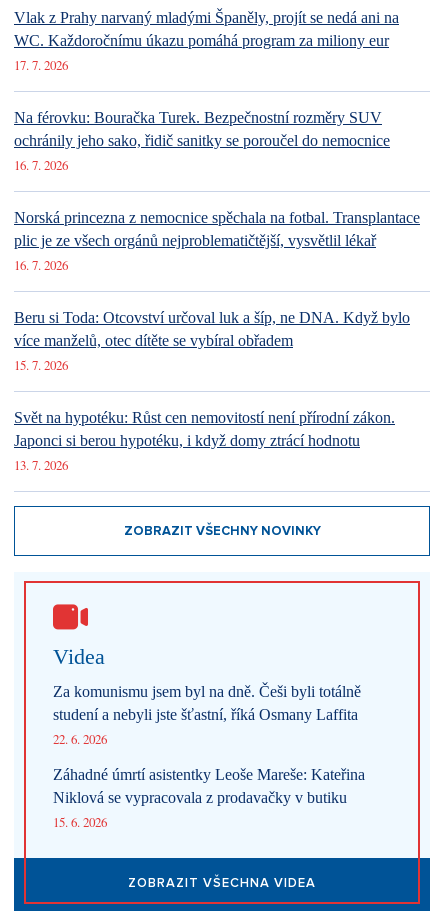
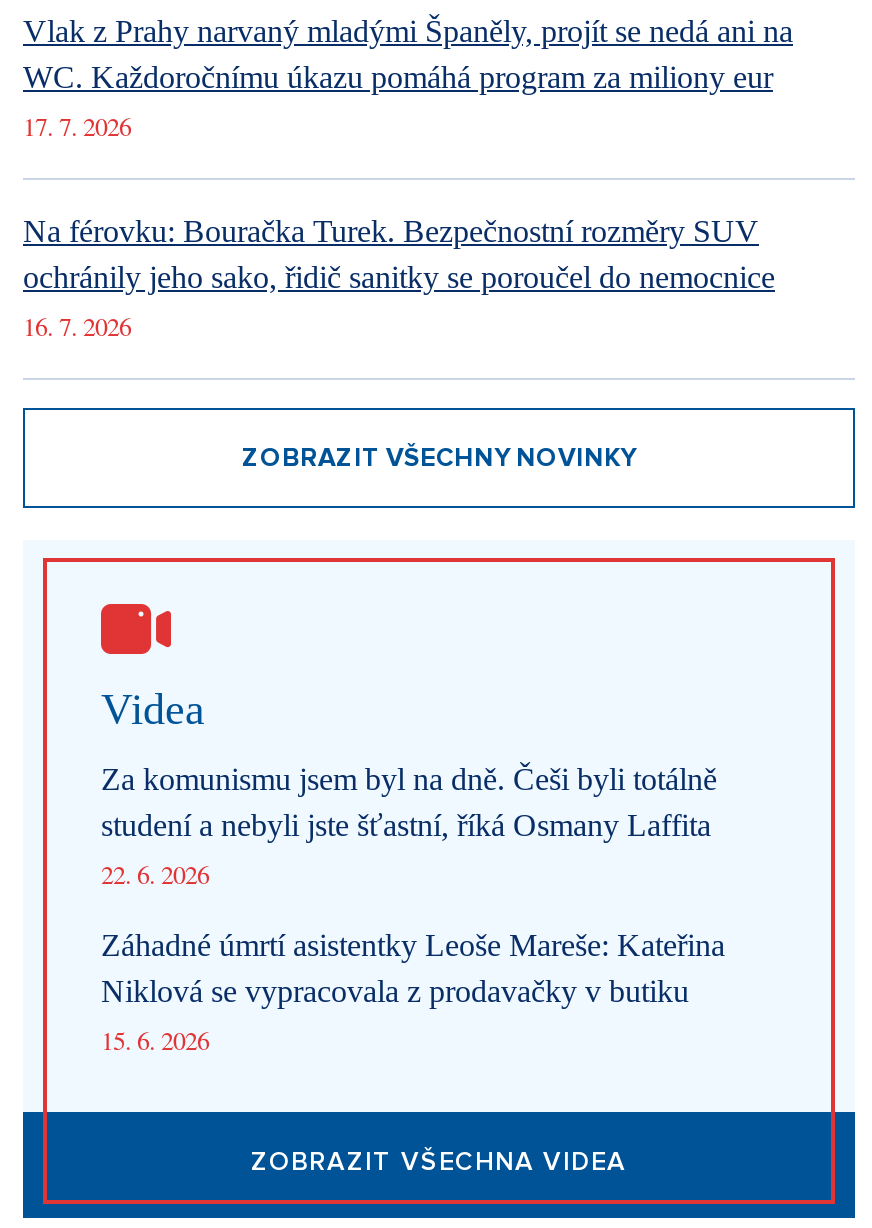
[14,209,420,474] Norská princezna z nemocnice spěchala na fotbal. Transplantace | plic je ze všech orgánů nejproblematičtější, vysvětlil lékař | 16. 7. 2026 | Beru si Toda: Otcovství určoval luk a šíp, ne DNA. Když bylo | více manželů, otec dítěte se vybíral obřadem | 15. 7. 2026 | Svět na hypotéku: Růst cen nemovitostí není přírodní zákon. | Japonci si berou hypotéku, i když domy ztrácí hodnotu | 13. 7. 2026 -> none

